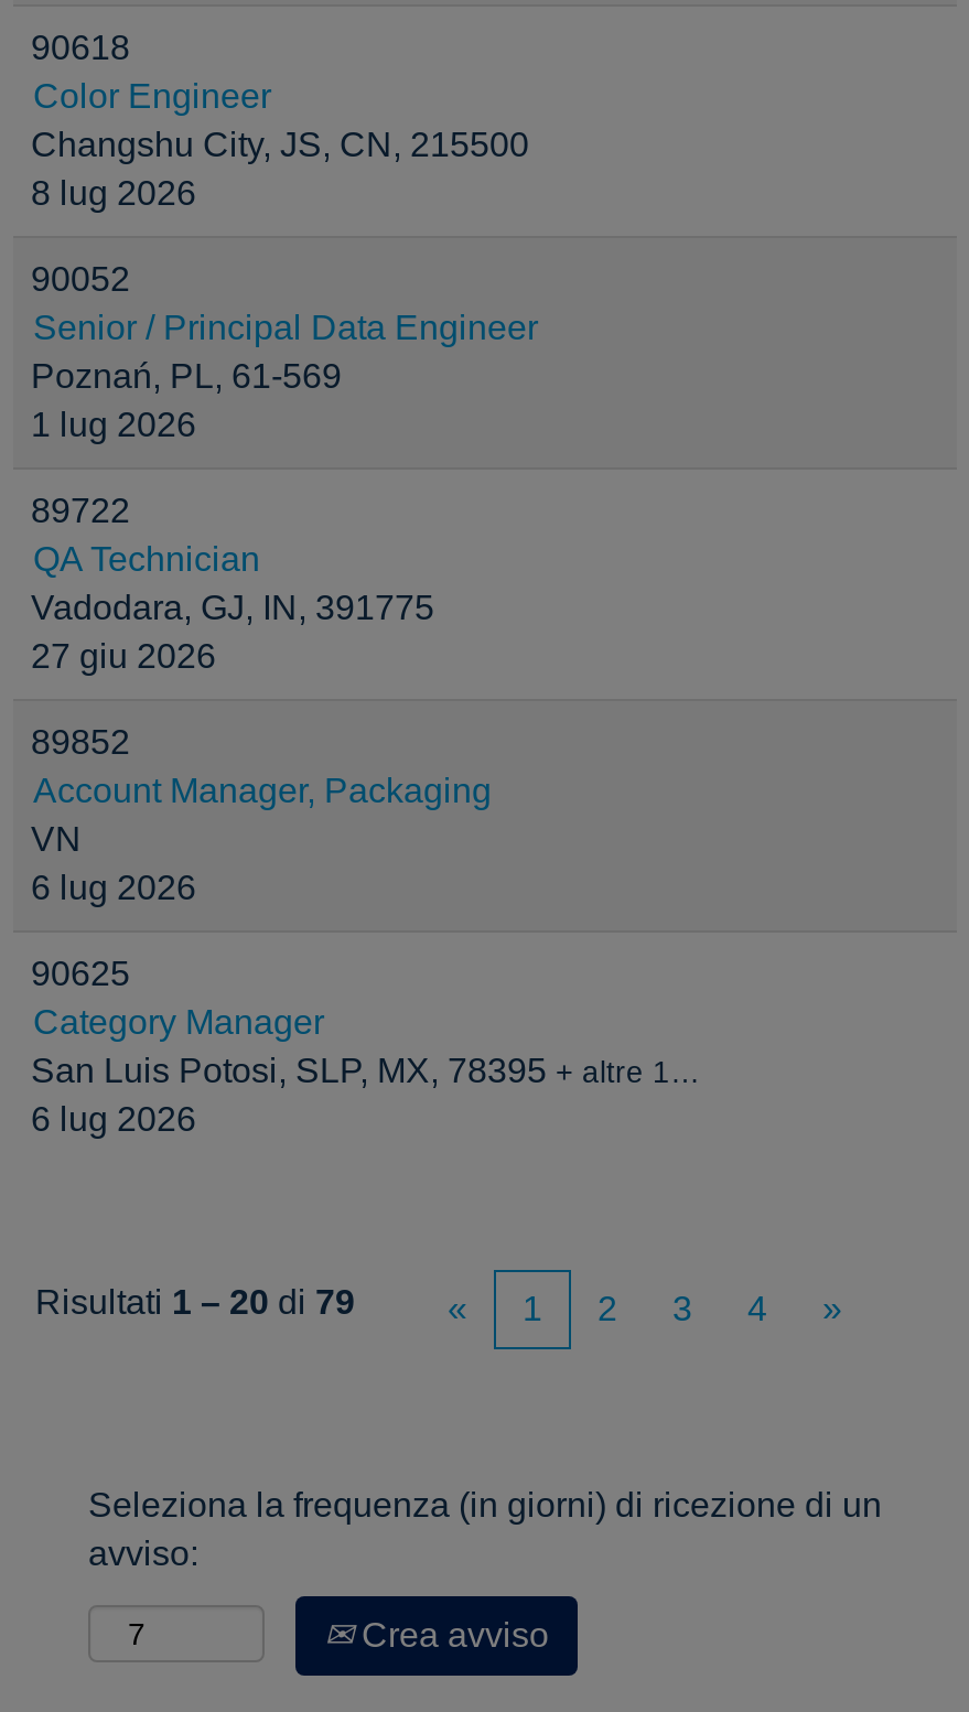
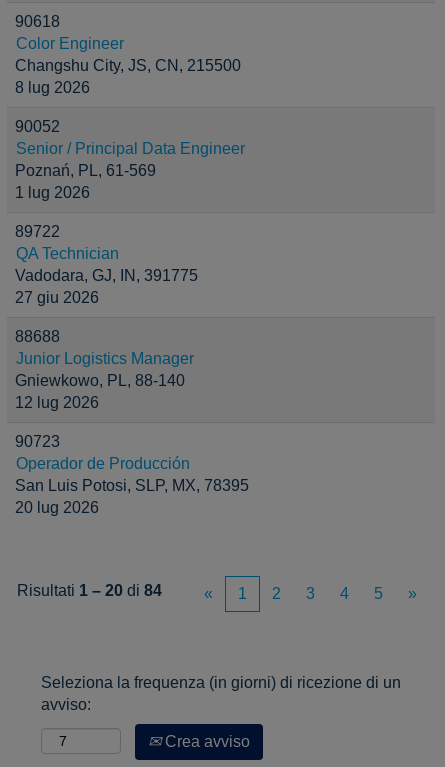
[31,723,492,906] 89852 | Account Manager, Packaging | VN | 6 lug 2026 -> [15,328,194,411] 88688 | Junior Logistics Manager | Gniewkowo, PL, 88-140 | 12 lug 2026
[31,955,701,1138] 90625 | Category Manager | San Luis Potosi, SLP, MX, 78395 + altre 1… | 6 lug 2026 -> [15,433,249,516] 90723 | Operador de Producción | San Luis Potosi, SLP, MX, 78395 | 20 lug 2026
[35,1283,355,1321] Risultati 1 – 20 di 79 -> [17,582,162,599] Risultati 1 – 20 di 84
none -> [374,585,383,602] 5

